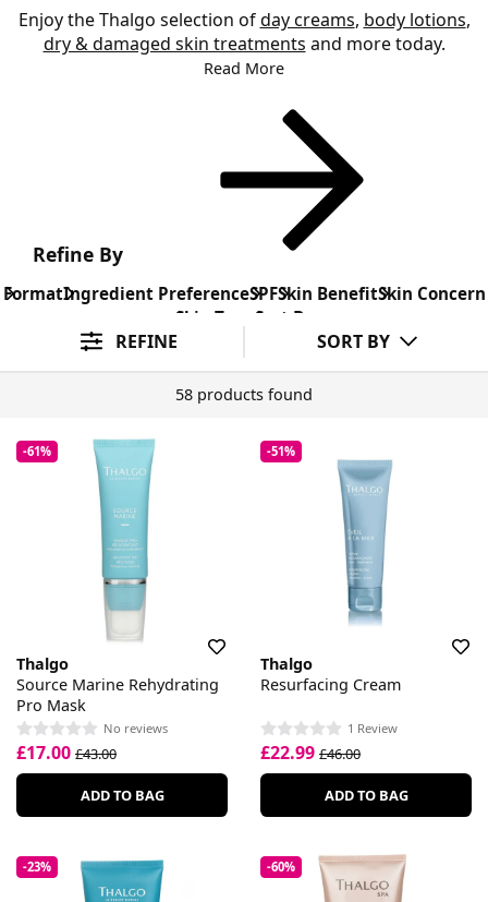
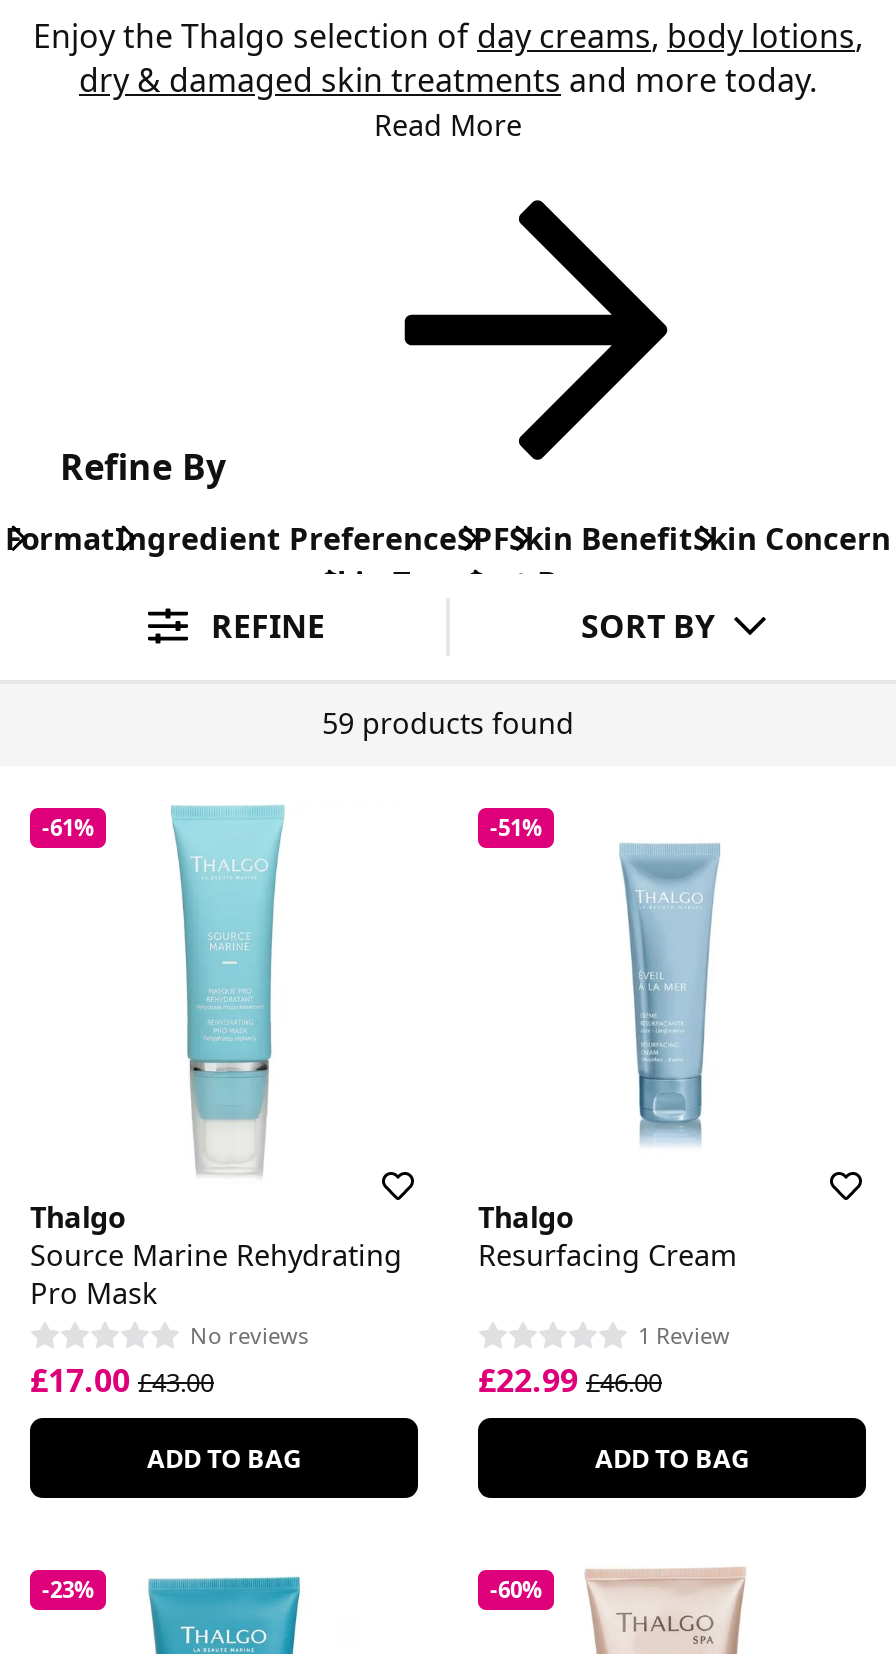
[175,384,313,405] 58 products found -> [322,704,574,742] 59 products found

